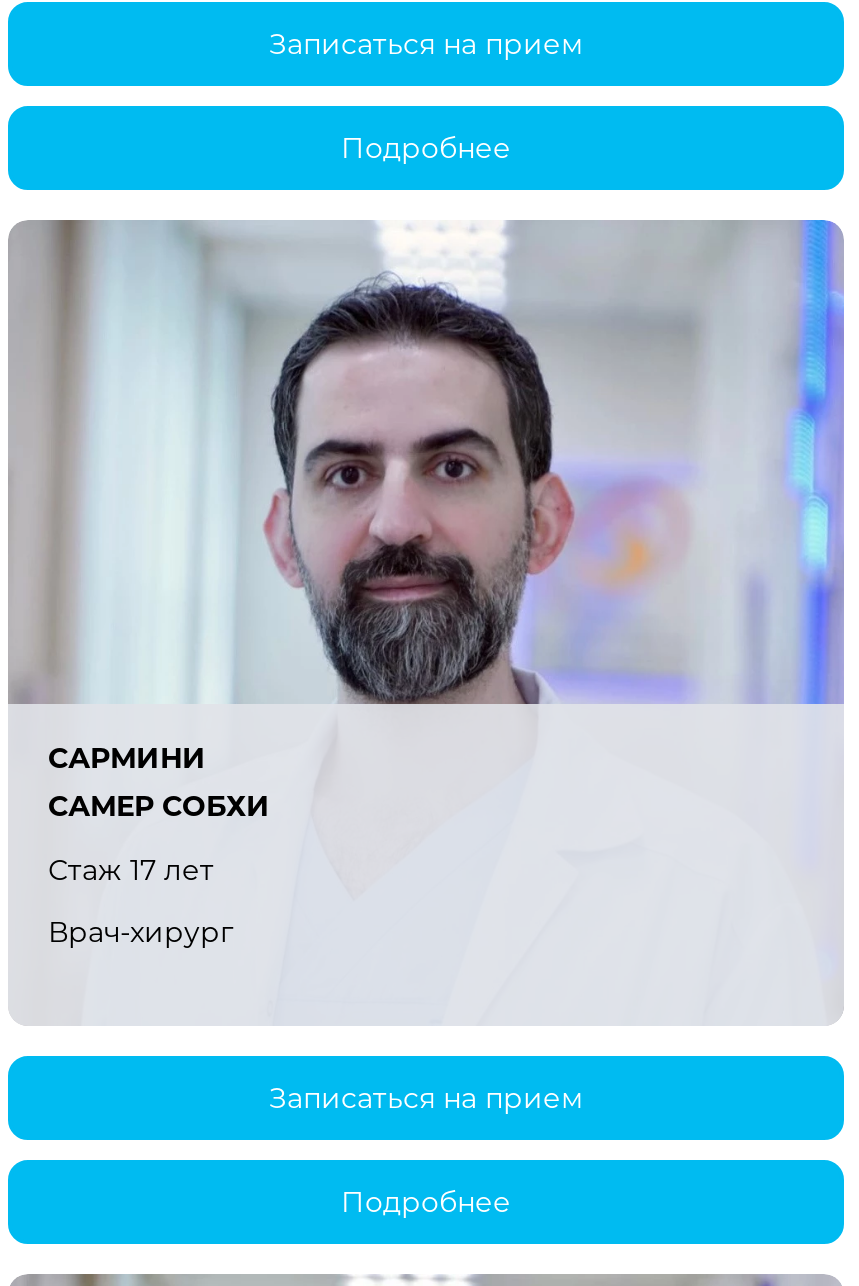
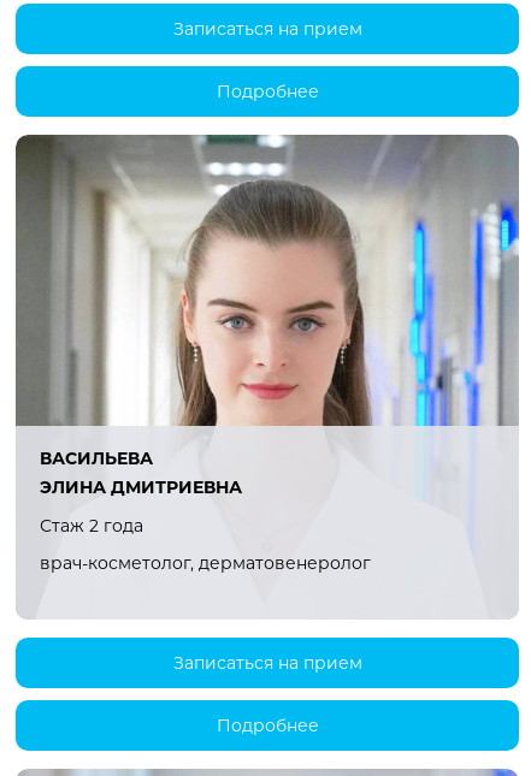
[10,218,844,824] [image] | САРМИНИ | САМЕР СОБХИ -> [16,134,519,498] [image] | ВАСИЛЬЕВА | ЭЛИНА ДМИТРИЕВНА
[48,852,214,888] Стаж 17 лет -> [40,515,143,537] Стаж 2 года
[48,914,234,950] Врач-хирург -> [40,552,371,574] врач-косметолог, дерматовенеролог

